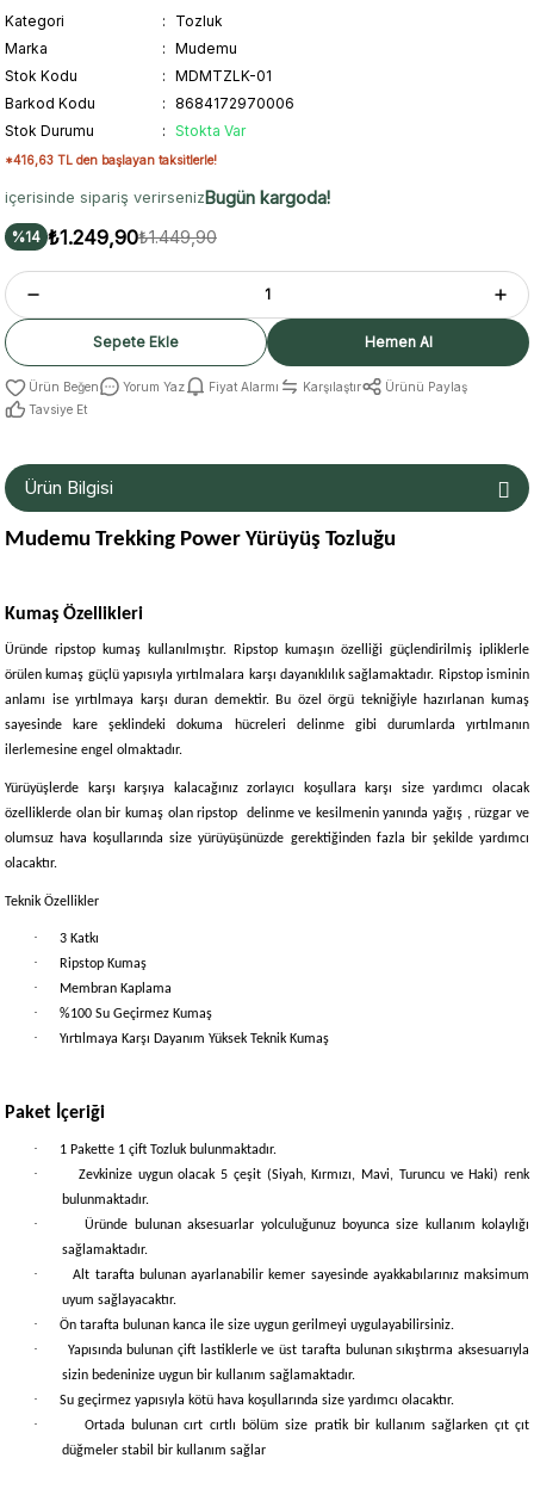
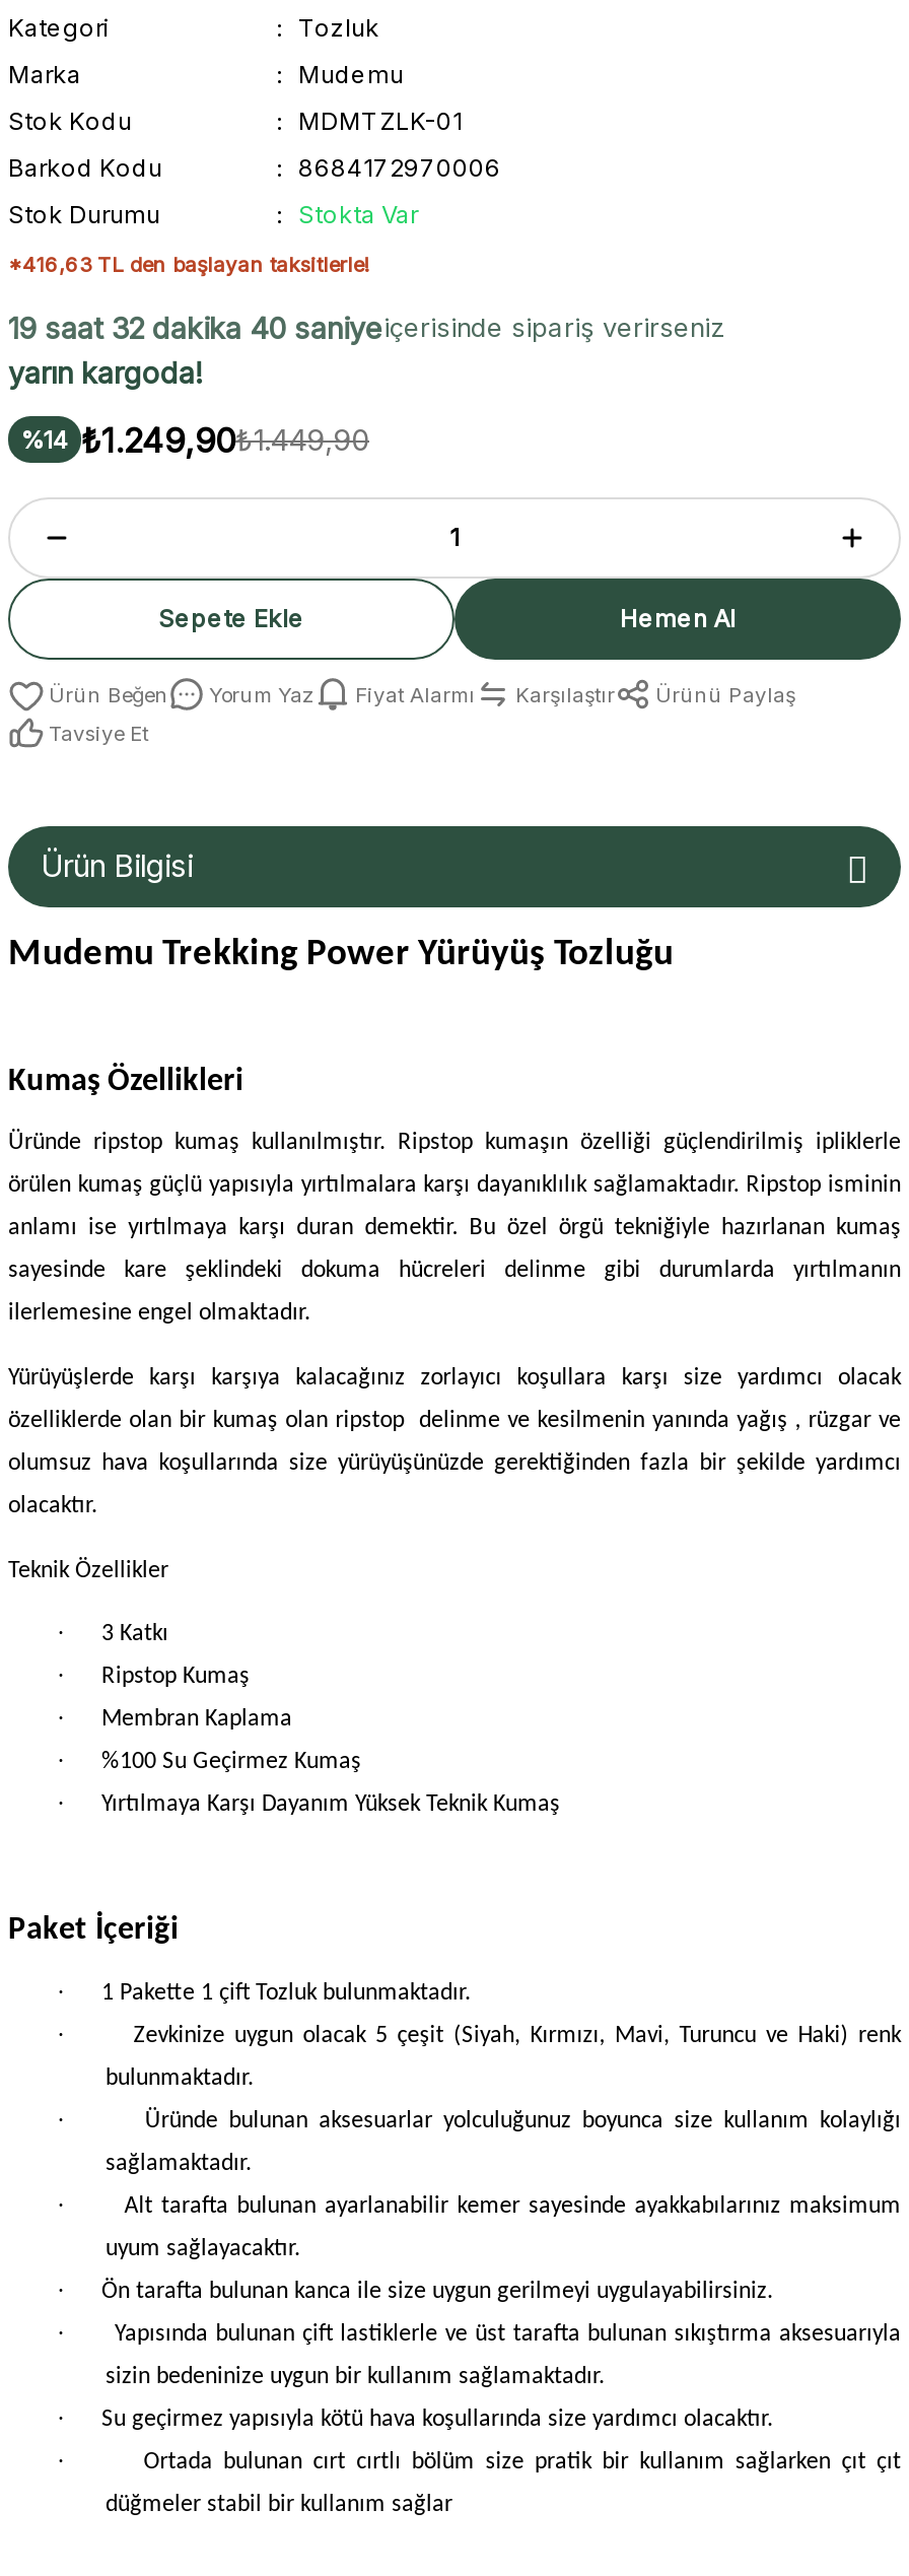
[5,187,330,207] içerisinde sipariş verirsenizBugün kargoda! -> [8,310,724,389] 19 saat 32 dakika 40 saniyeiçerisinde sipariş verirseniz | yarın kargoda!

